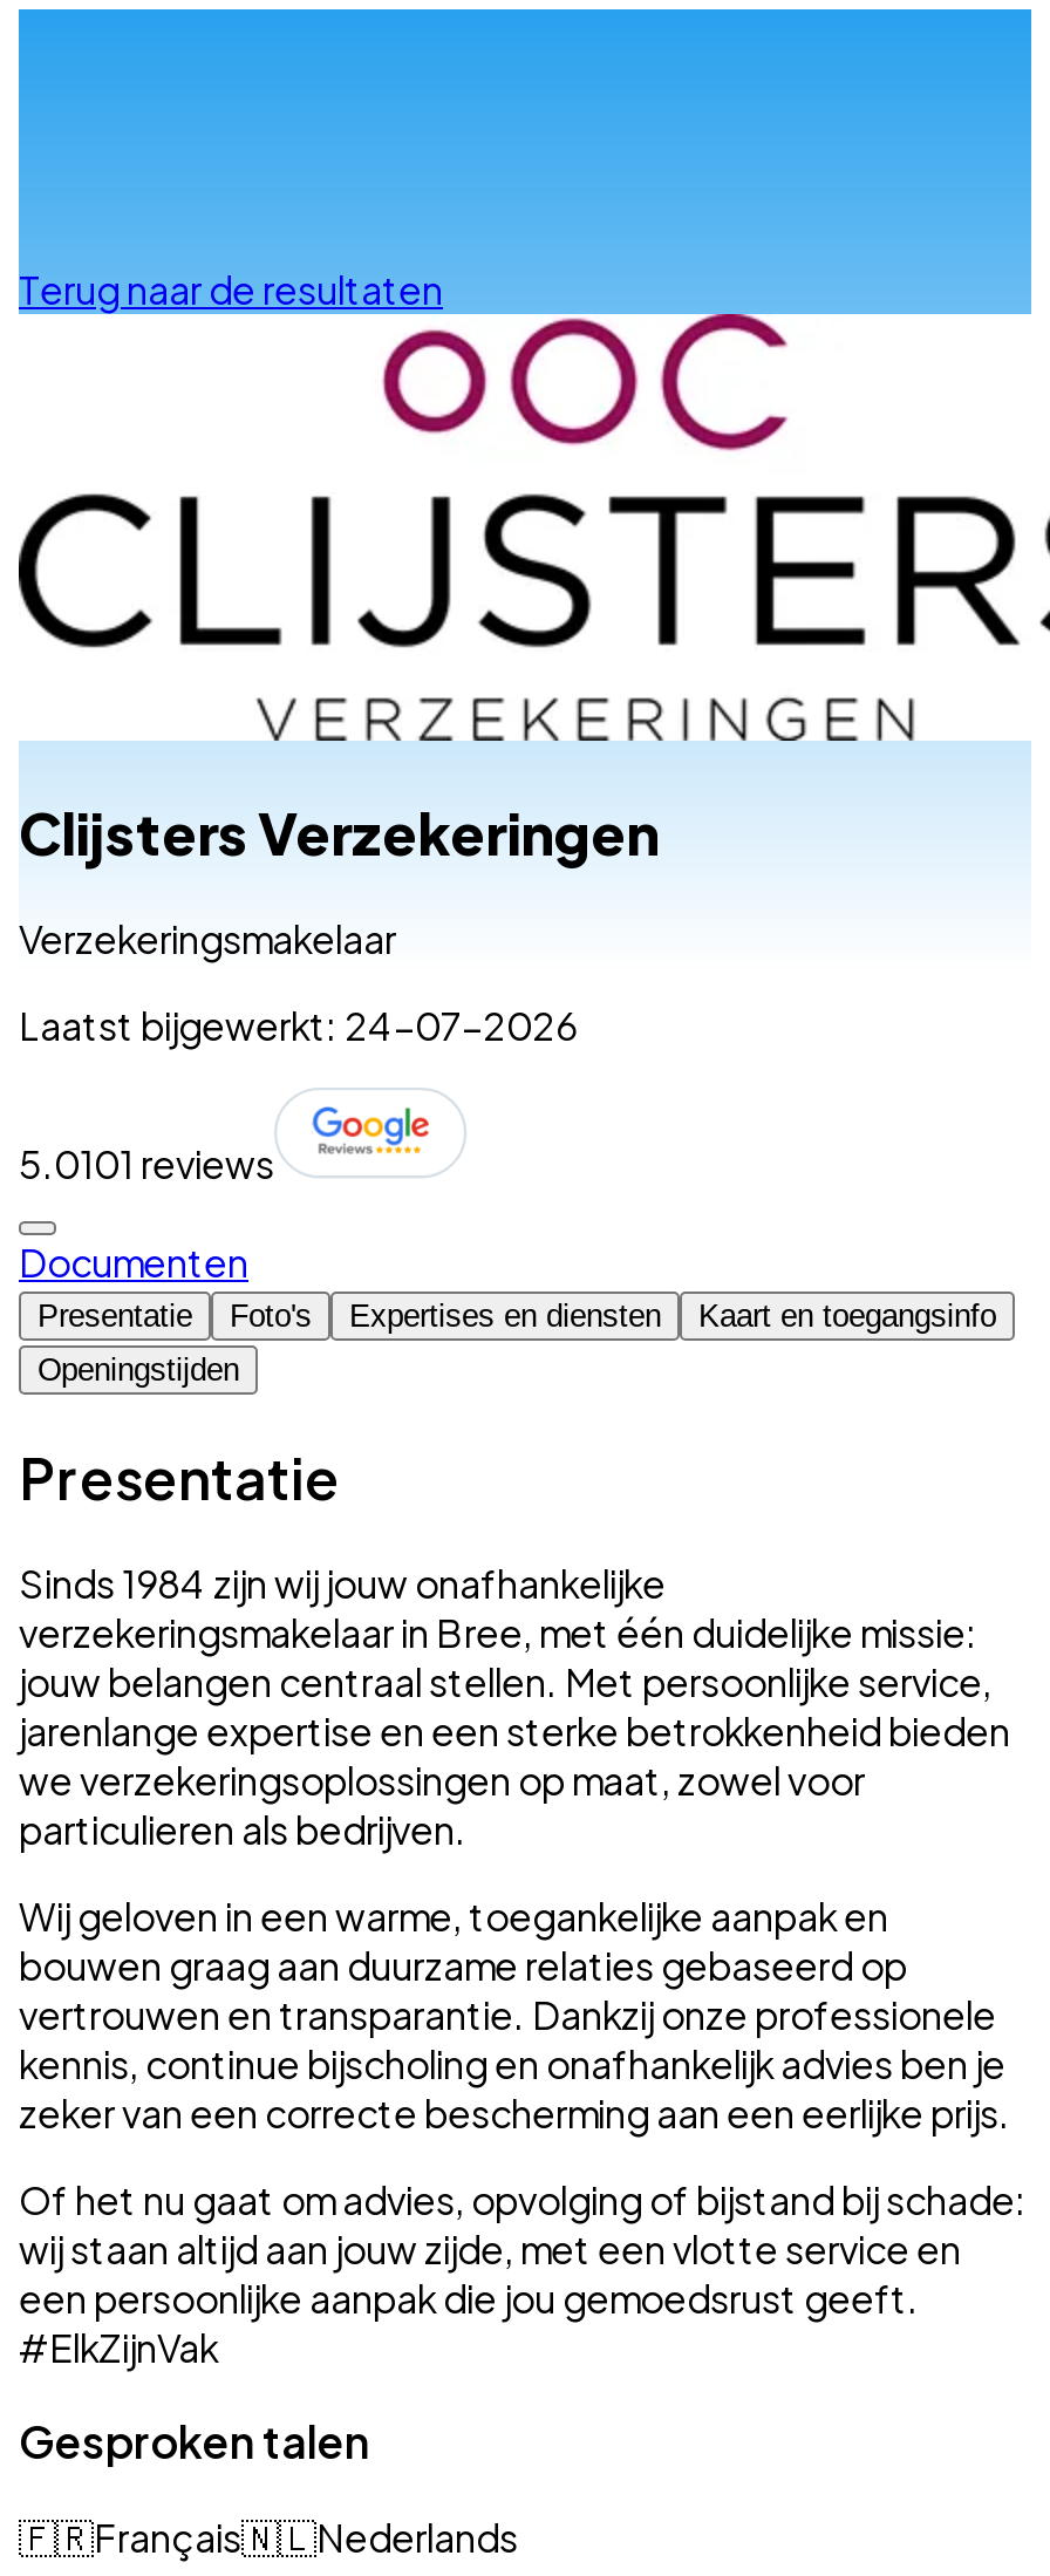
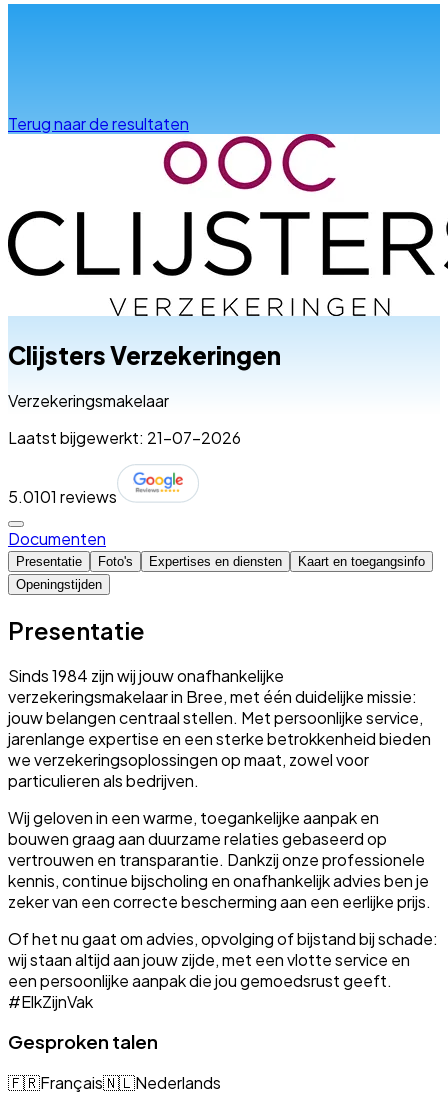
[19,1000,577,1050] Laatst bijgewerkt: 24-07-2026 -> [8,427,241,448] Laatst bijgewerkt: 21-07-2026

